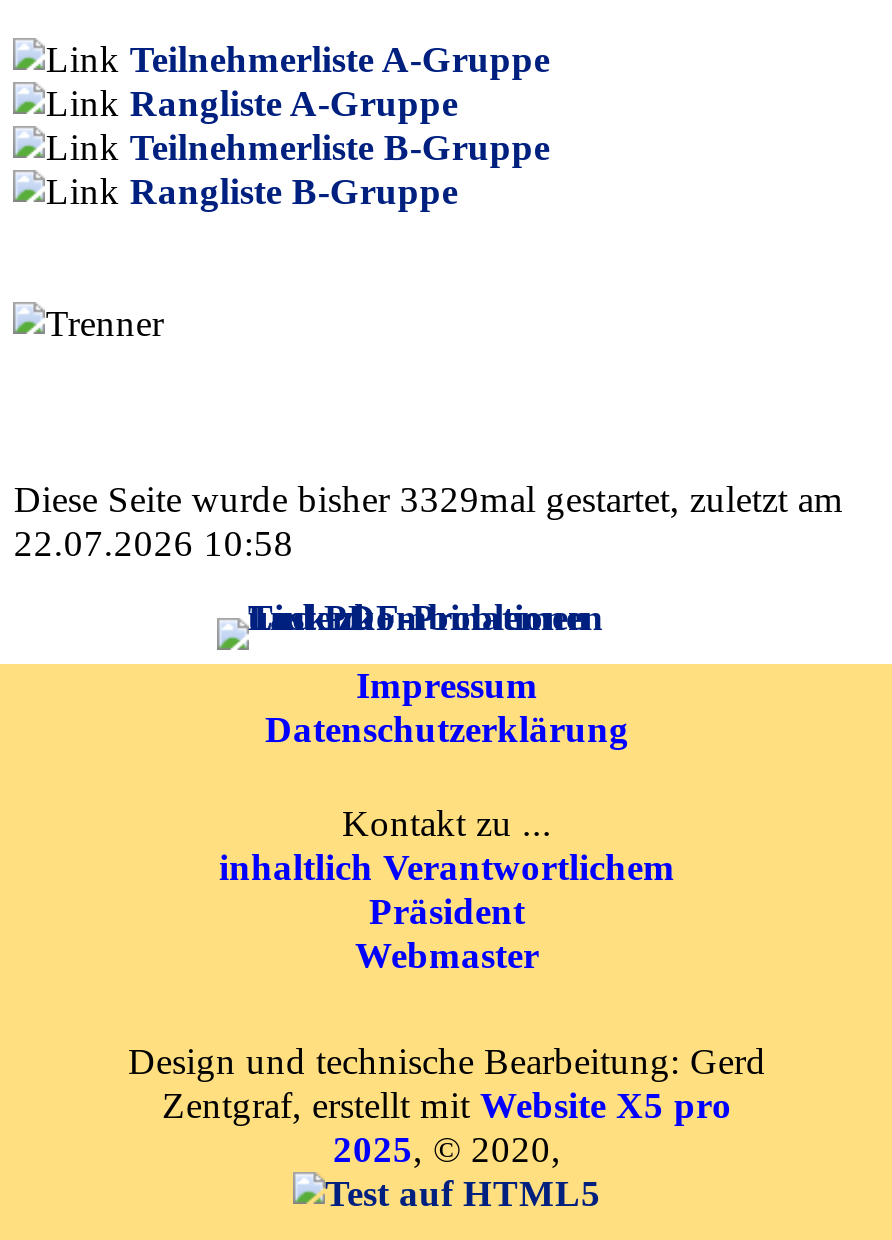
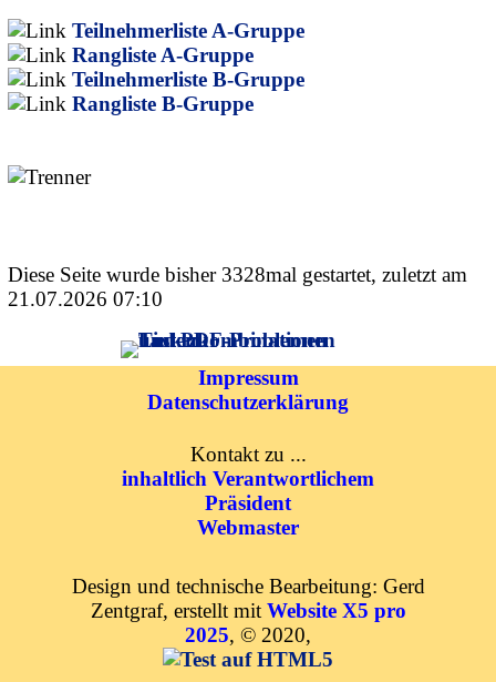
[14,477,844,519] Diese Seite wurde bisher 3329mal gestartet, zuletzt am -> [8,262,468,286] Diese Seite wurde bisher 3328mal gestartet, zuletzt am
[14,521,294,563] 22.07.2026 10:58 -> [8,287,163,310] 21.07.2026 07:10

